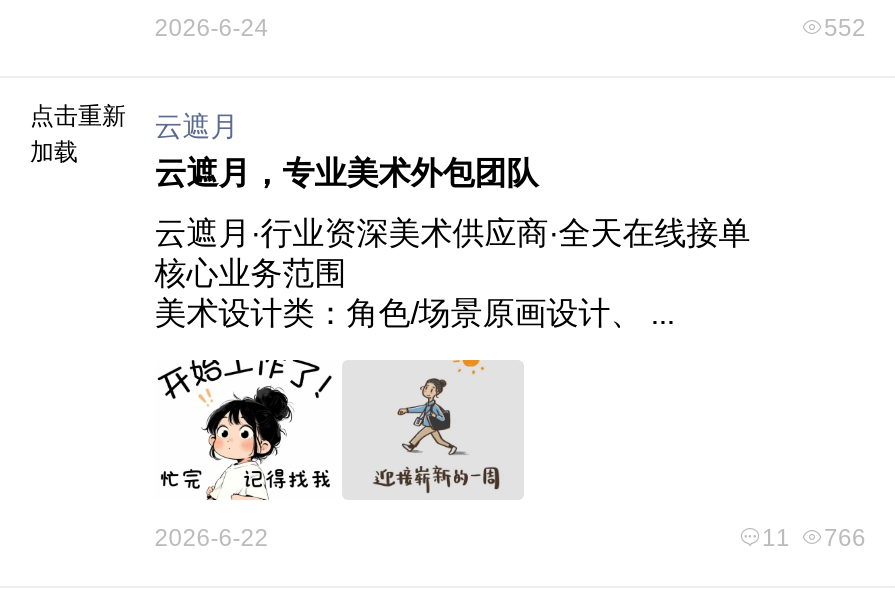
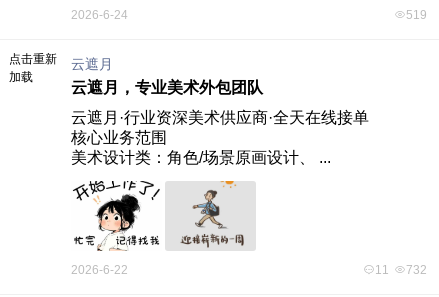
[824,14,866,42] 552 -> [406,8,427,22] 519
[762,524,866,552] 11 766 -> [375,263,427,277] 11 732

